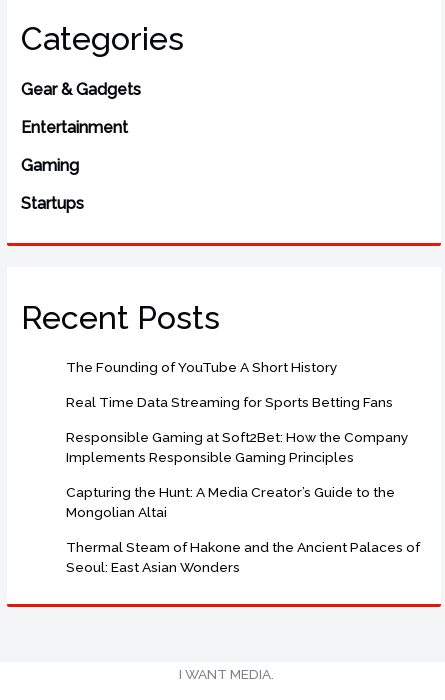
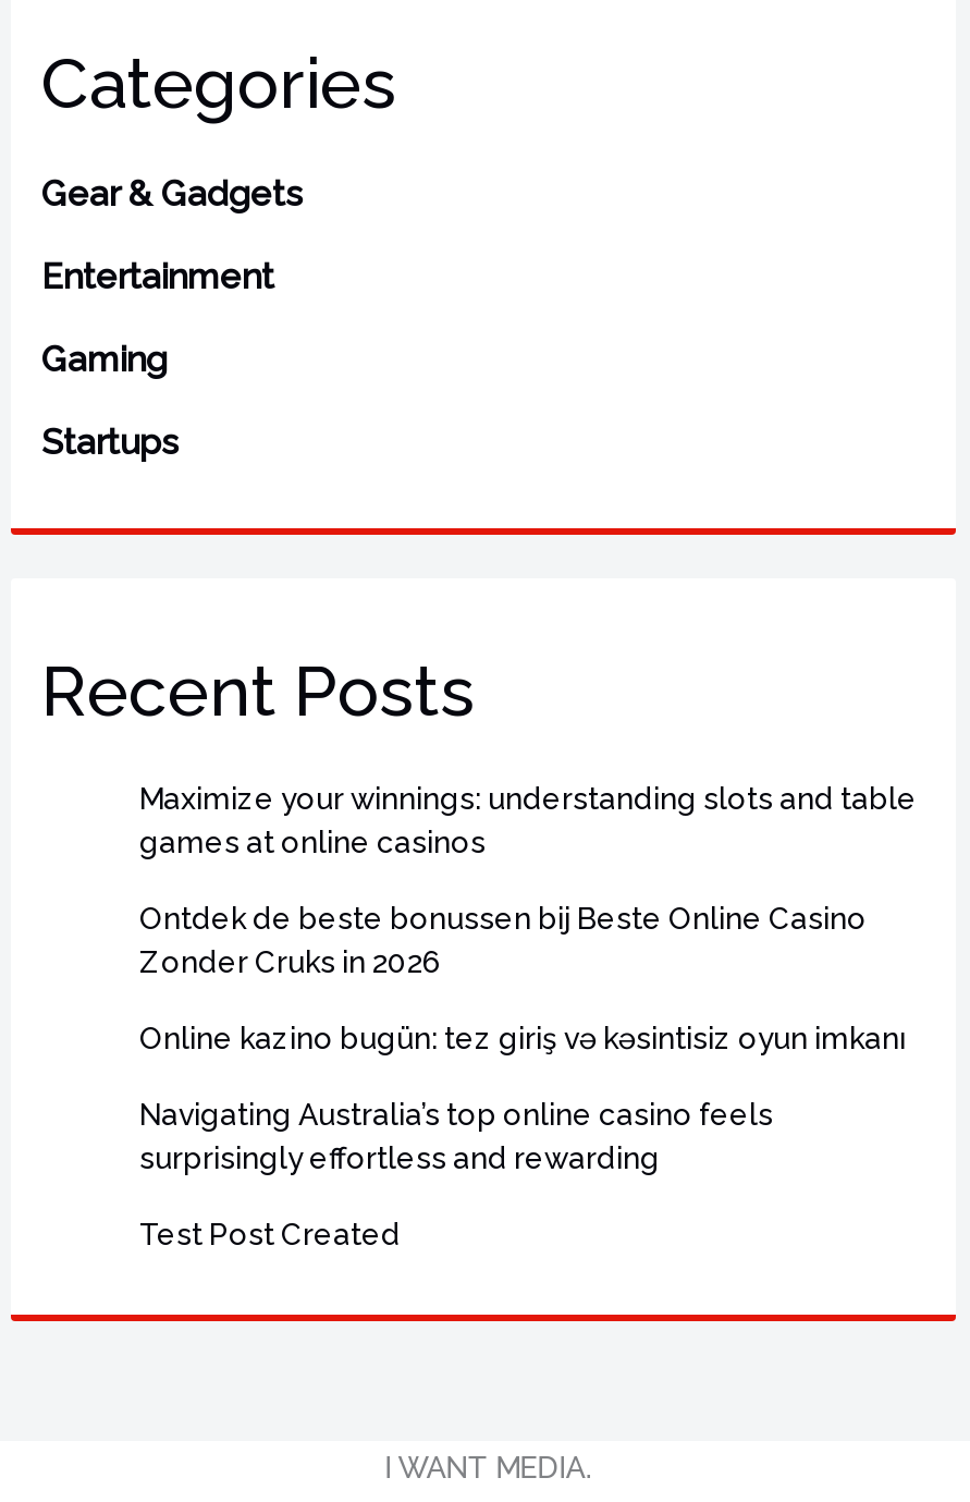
[66,359,337,375] The Founding of YouTube A Short History -> [139,781,917,859] Maximize your winnings: understanding slots and table | games at online casinos
[66,394,393,410] Real Time Data Streaming for Sports Betting Fans -> [139,901,867,979] Ontdek de beste bonussen bij Beste Online Casino | Zonder Cruks in 2026
[66,429,408,465] Responsible Gaming at Soft2Bet: How the Company | Implements Responsible Gaming Principles -> [139,1021,906,1055] Online kazino bugün: tez giriş və kəsintisiz oyun imkanı
[66,484,395,520] Capturing the Hunt: A Media Creator’s Guide to the | Mongolian Altai -> [139,1097,773,1175] Navigating Australia’s top online casino feels | surprisingly effortless and rewarding
[66,539,420,575] Thermal Steam of Hakone and the Ancient Palaces of | Seoul: East Asian Wonders -> [139,1217,401,1251] Test Post Created

